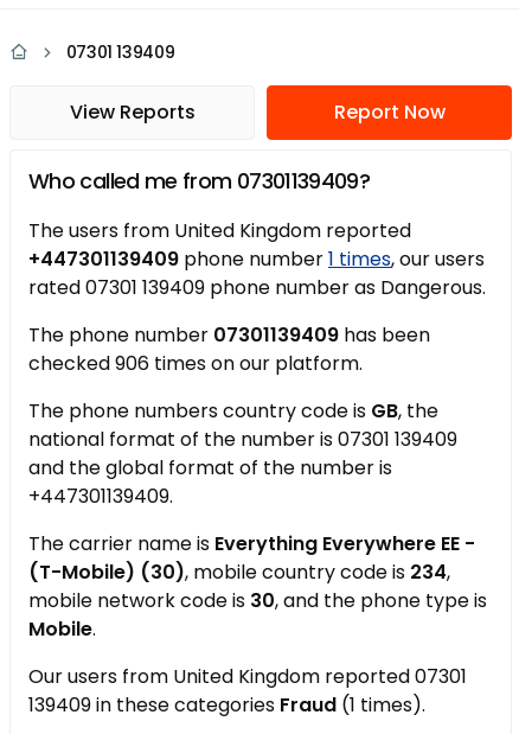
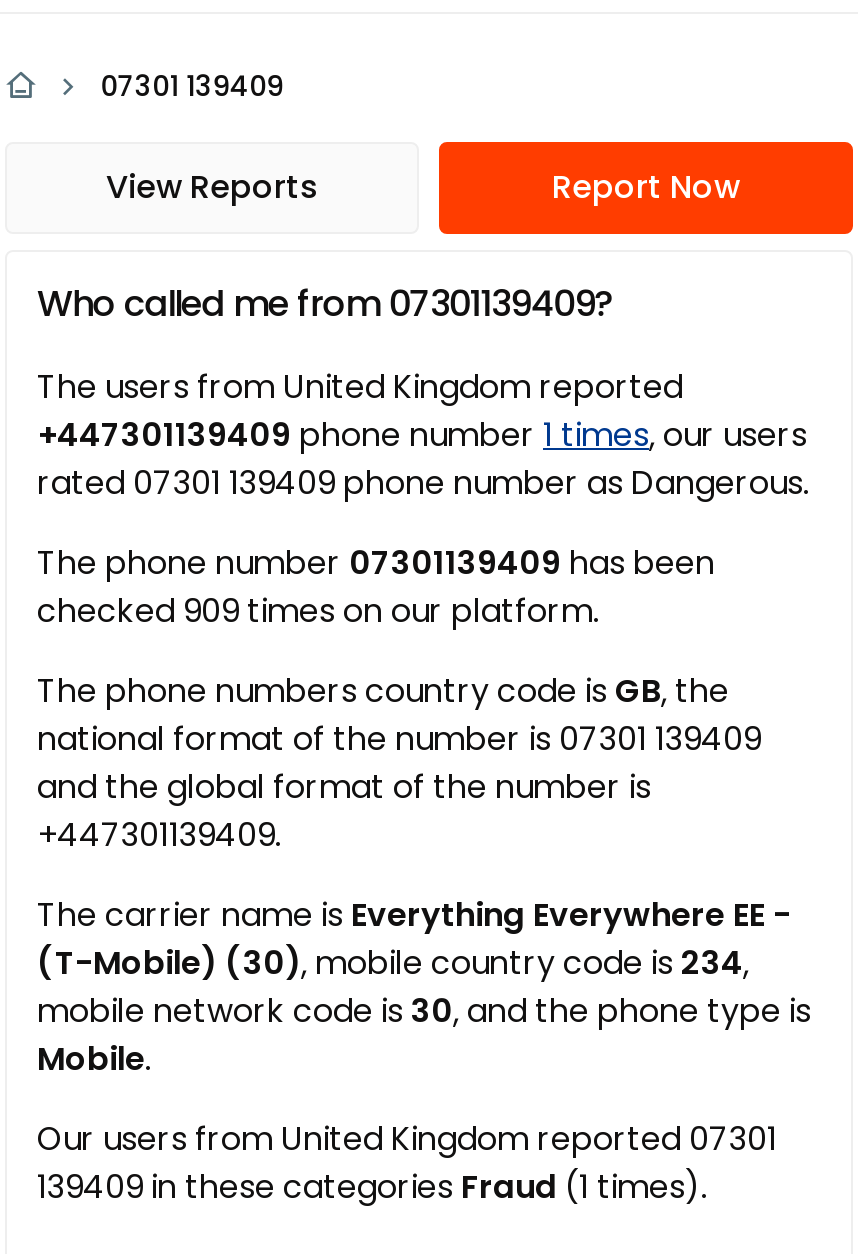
[28,350,363,377] checked 906 times on our platform. -> [37,588,599,634] checked 909 times on our platform.

